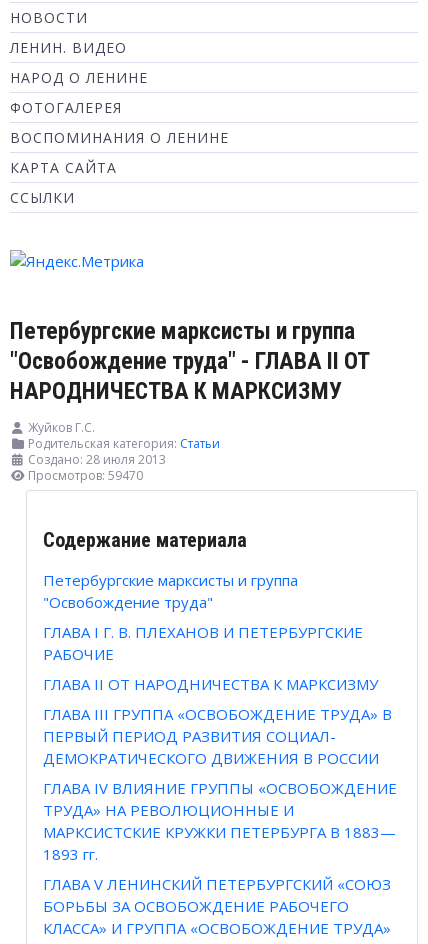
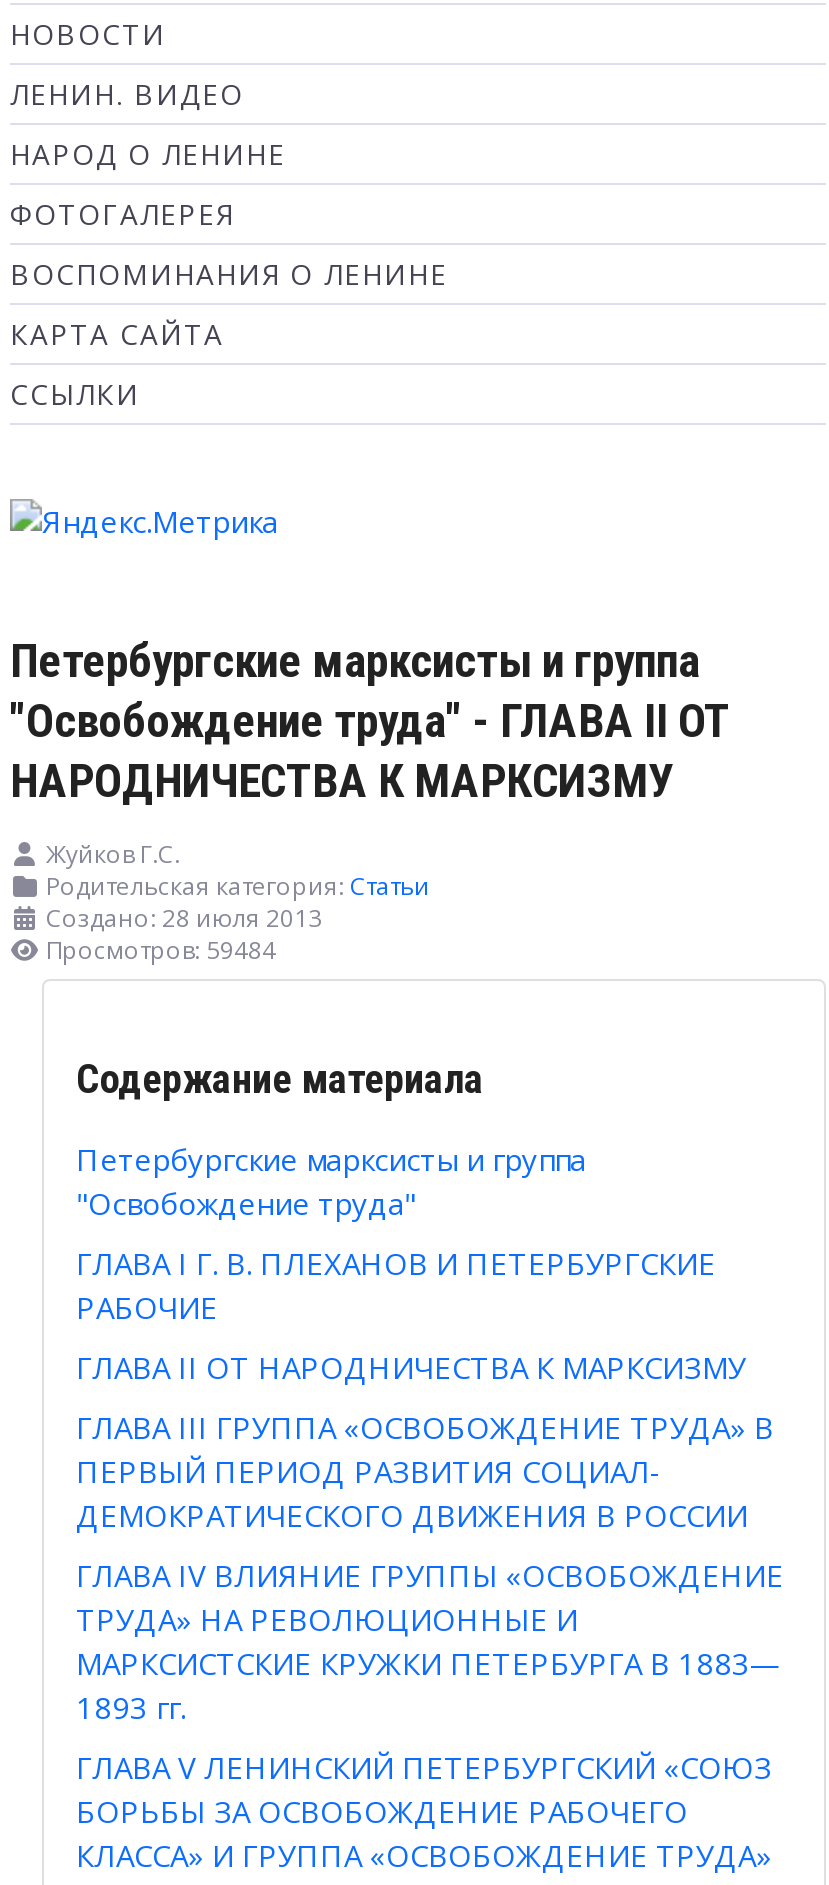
[28,467,143,484] Просмотров: 59470 -> [46,933,276,967] Просмотров: 59484

